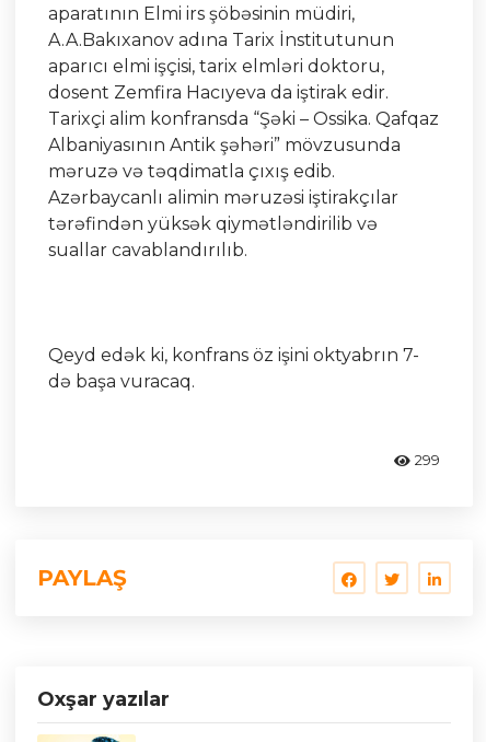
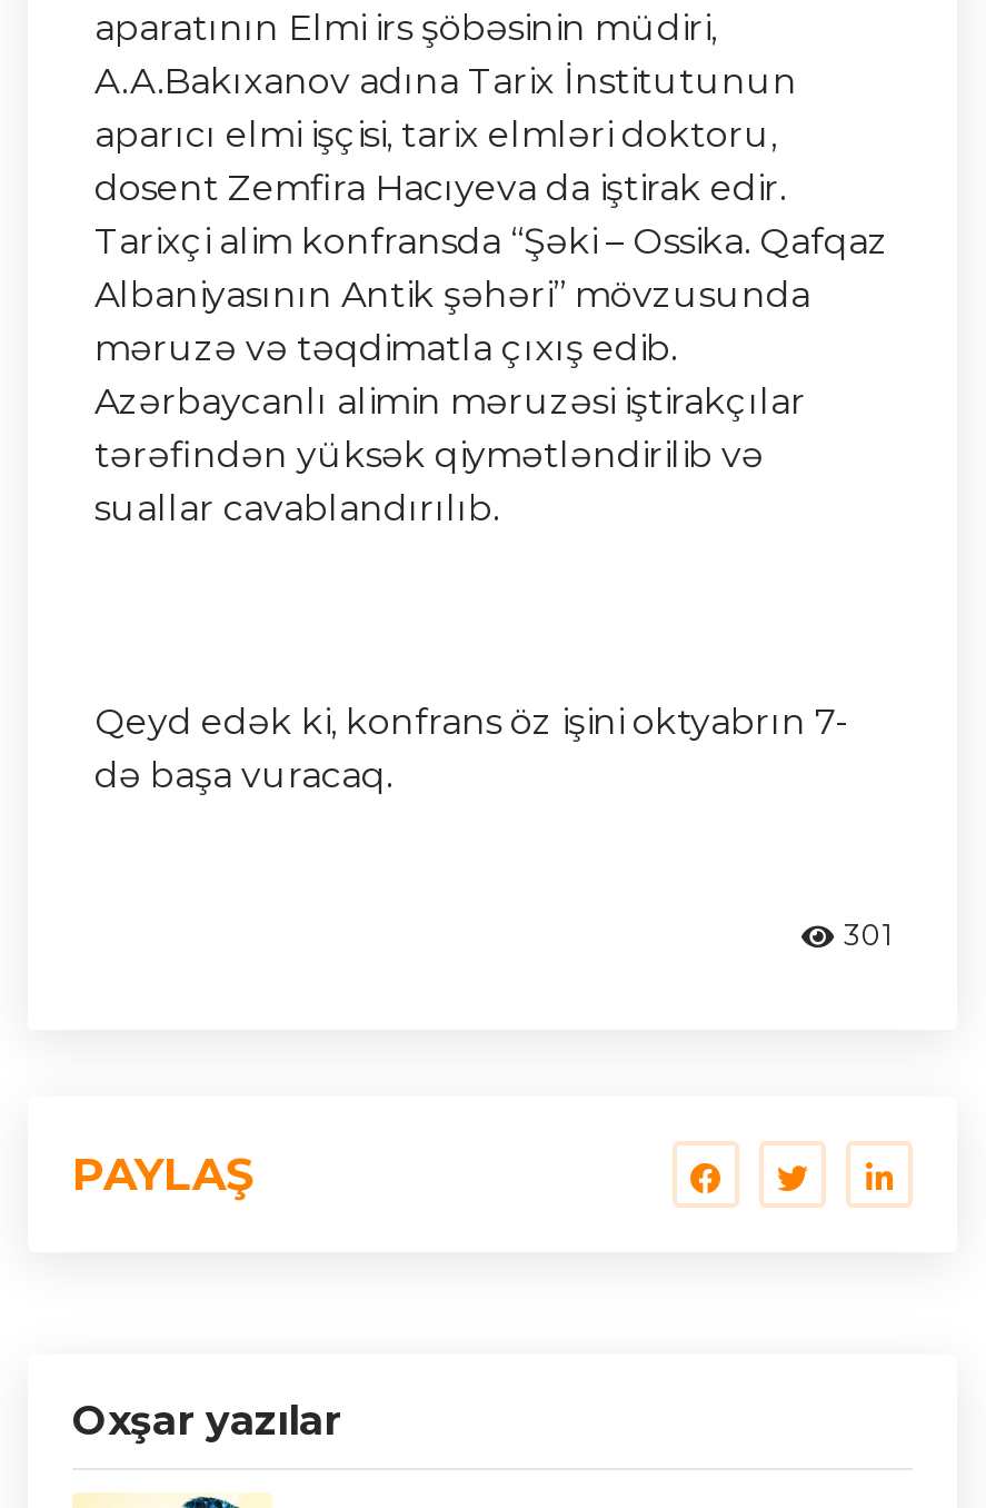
[415,452,440,469] 299 -> [844,919,890,952] 301

